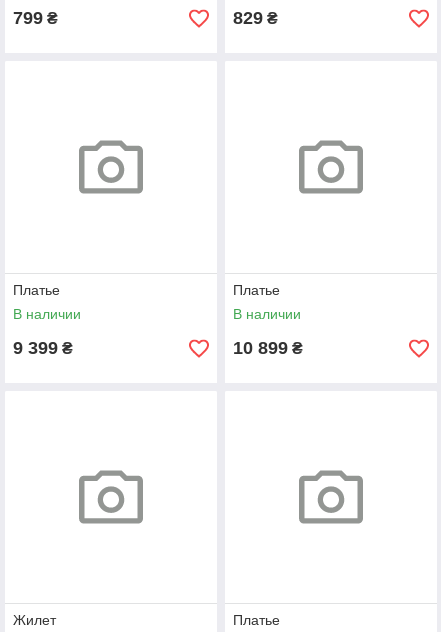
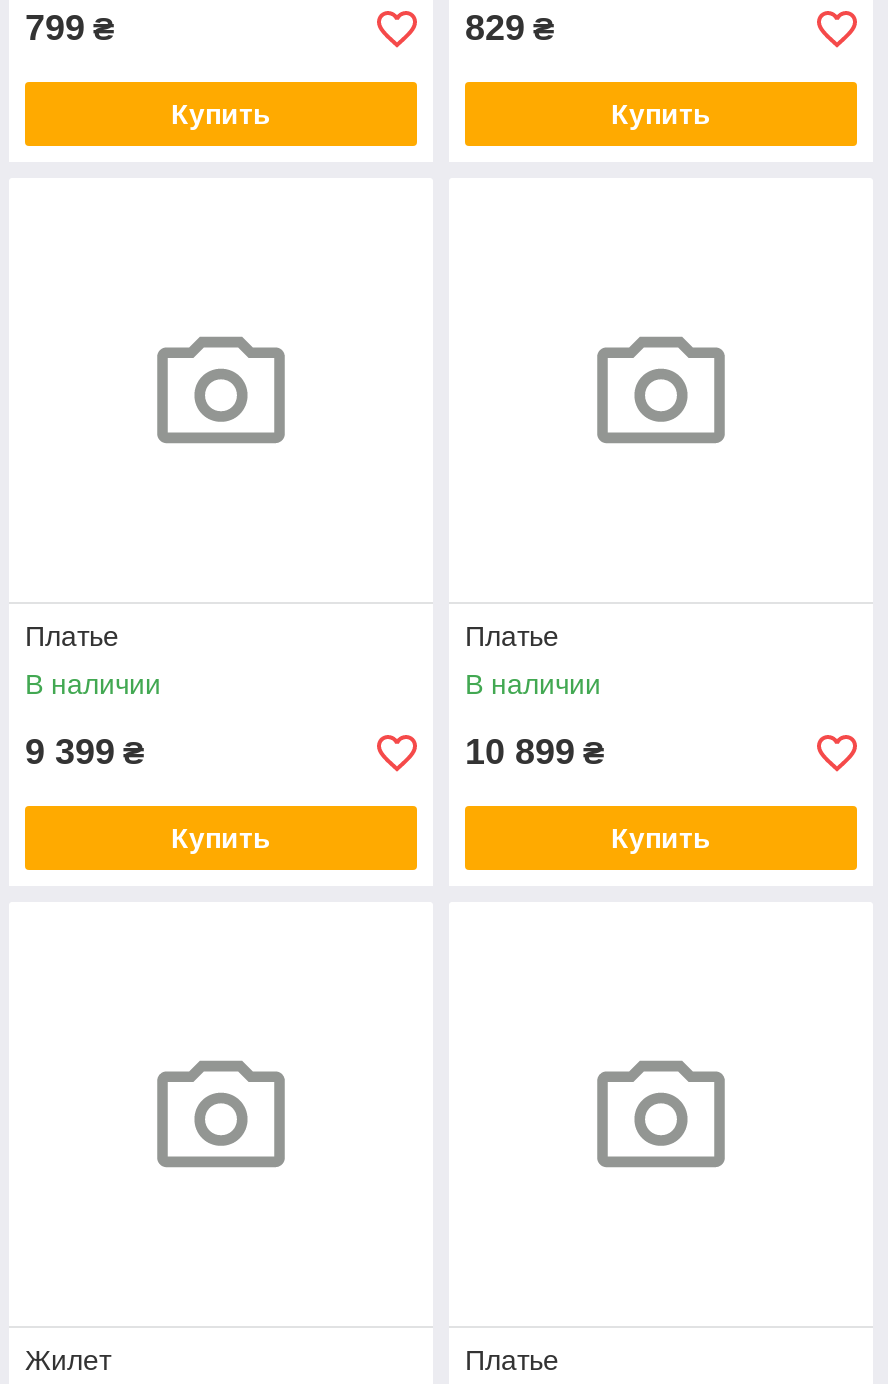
none -> [171,98,271,130] Купить
none -> [611,98,711,130] Купить
none -> [171,822,271,854] Купить
none -> [611,822,711,854] Купить

